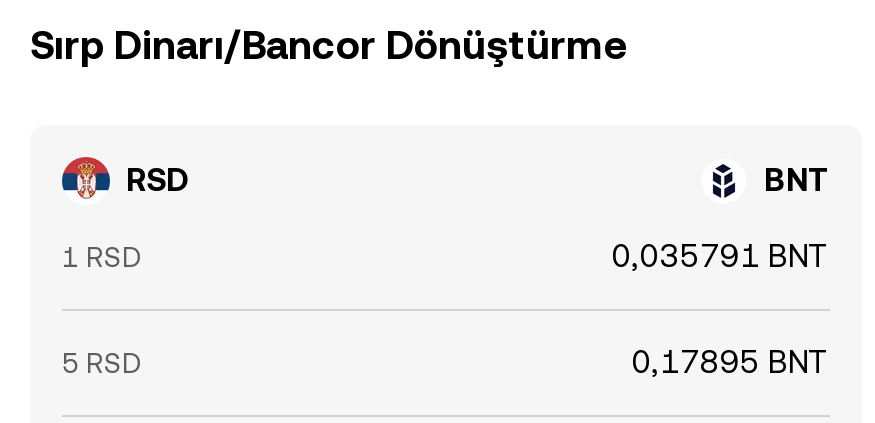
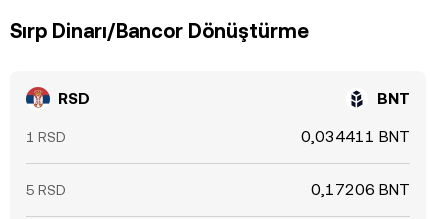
[612,237,830,275] 0,035791 BNT -> [301,127,410,146] 0,034411 BNT
[632,343,830,381] 0,17895 BNT -> [311,180,410,199] 0,17206 BNT

